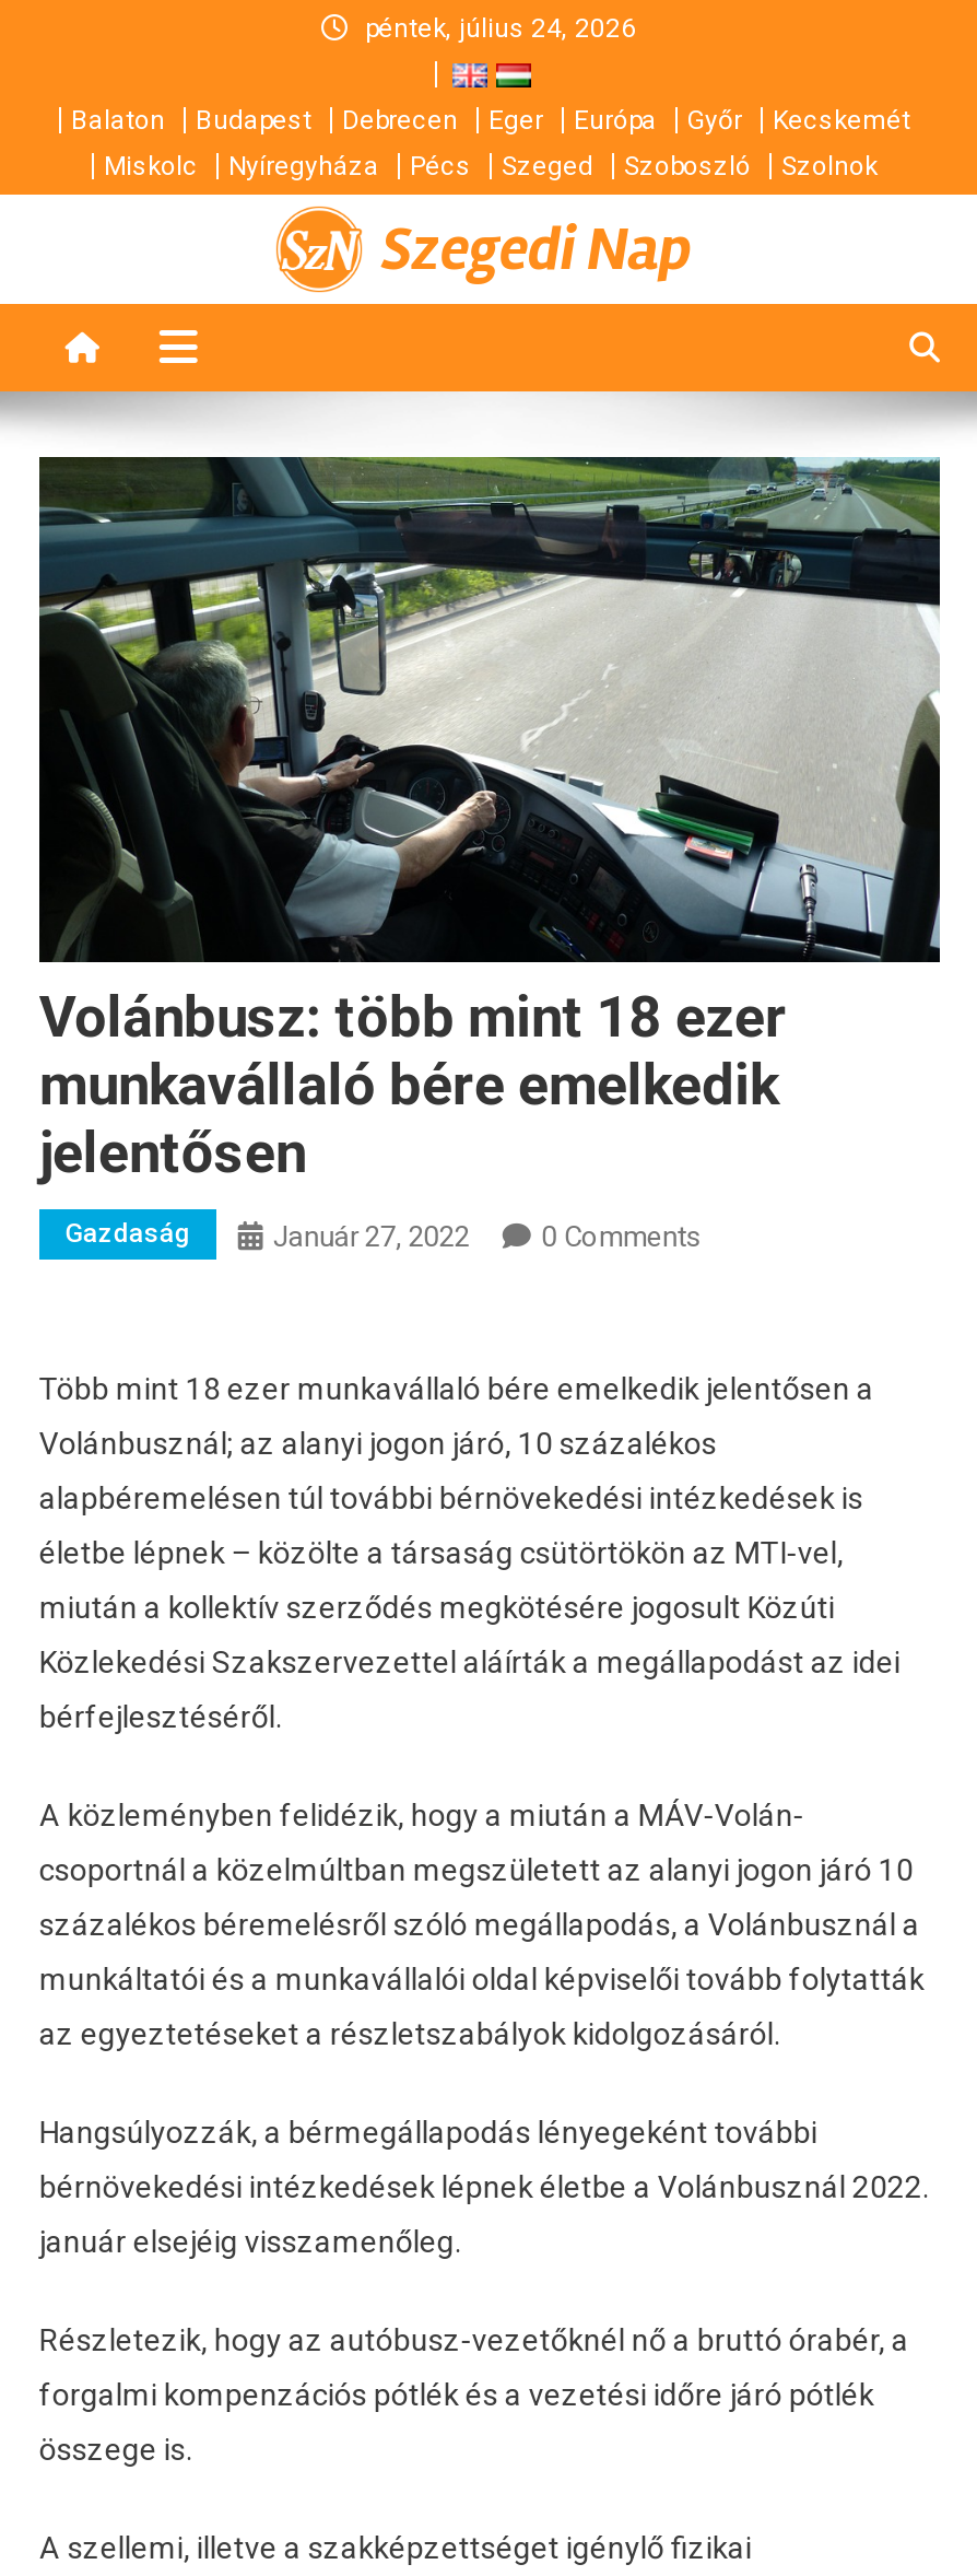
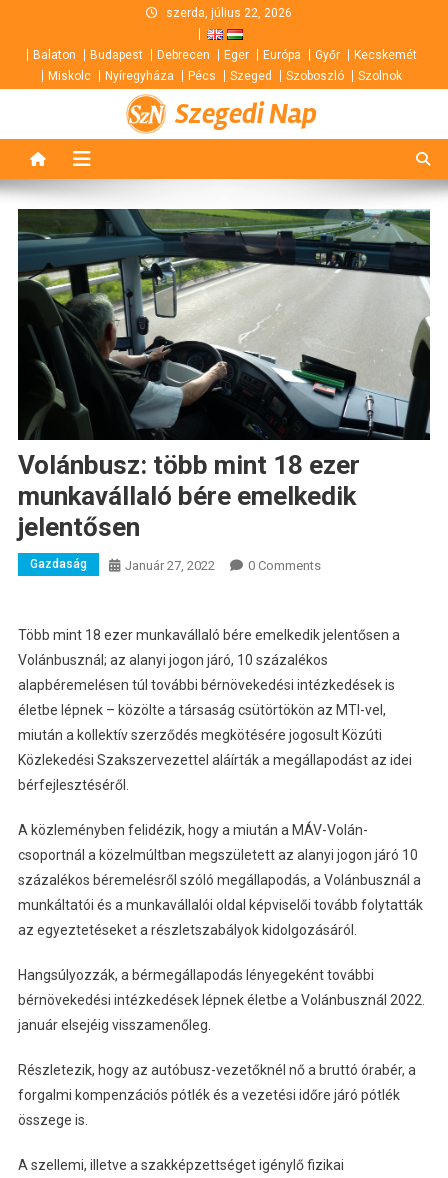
[365,13,636,44] péntek, július 24, 2026 -> [166,6,292,20] szerda, július 22, 2026

